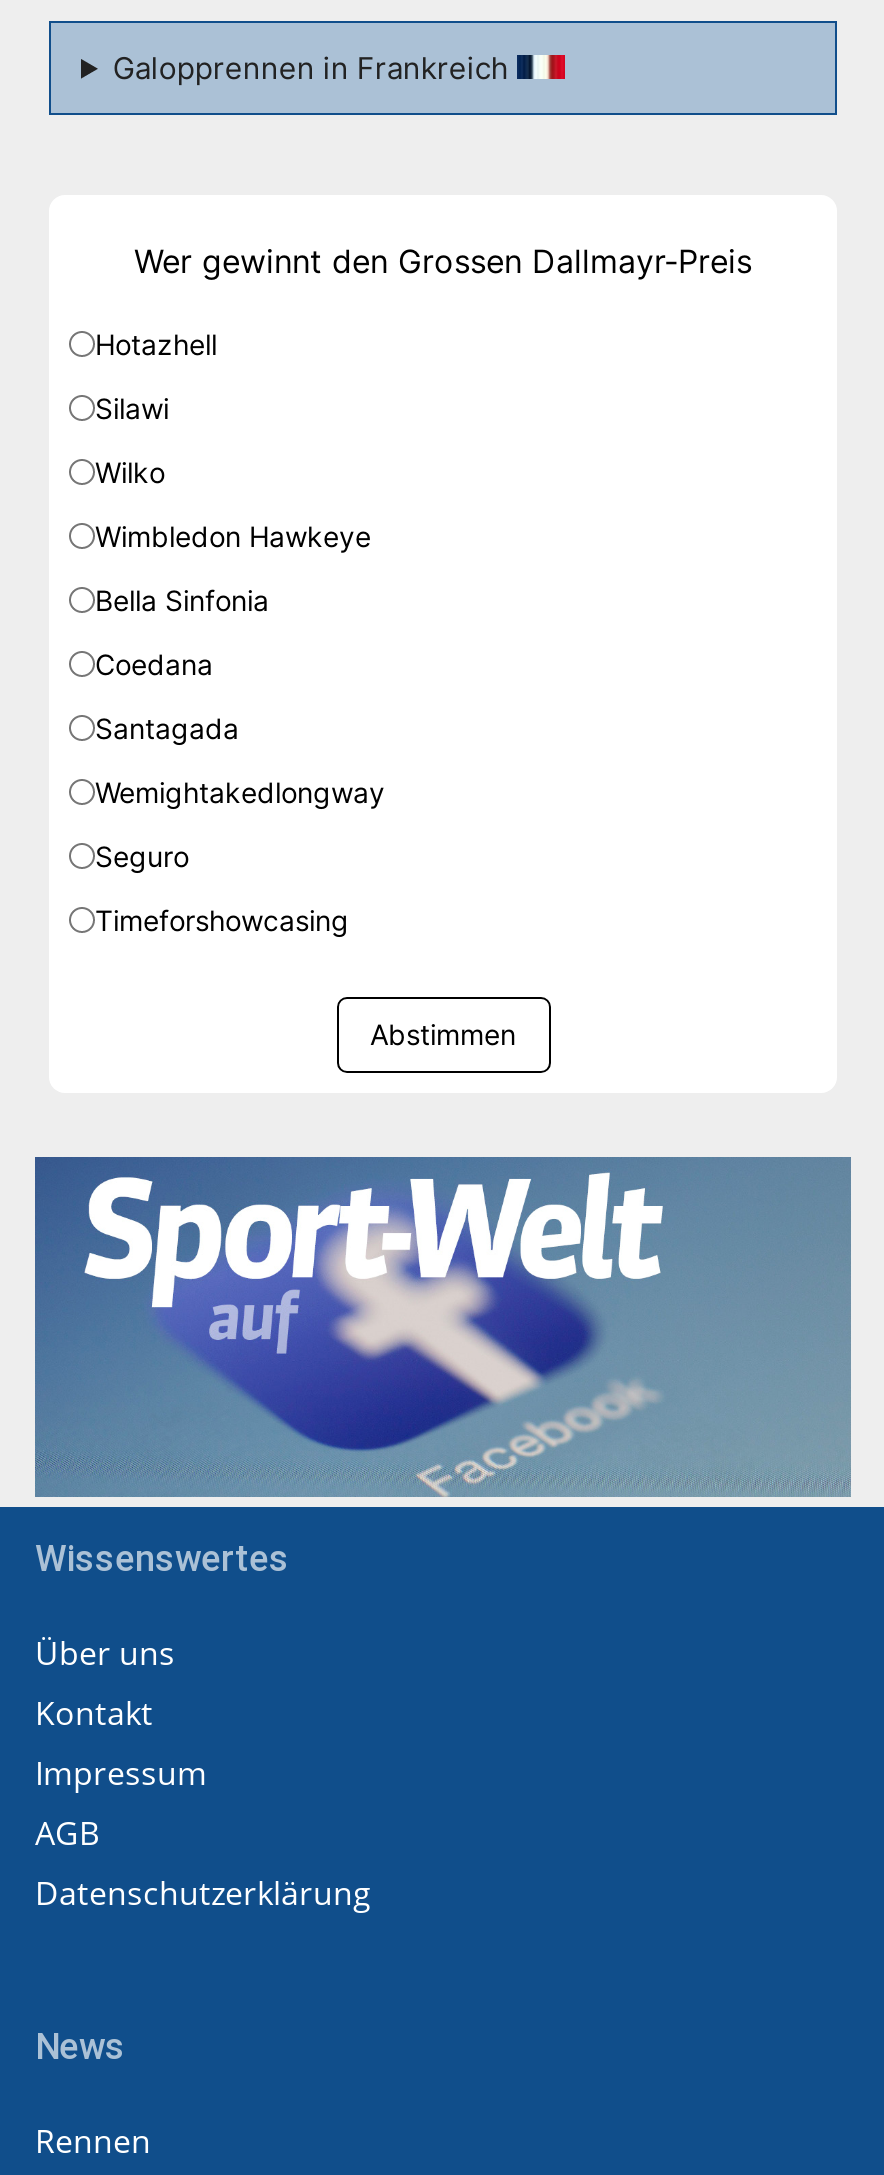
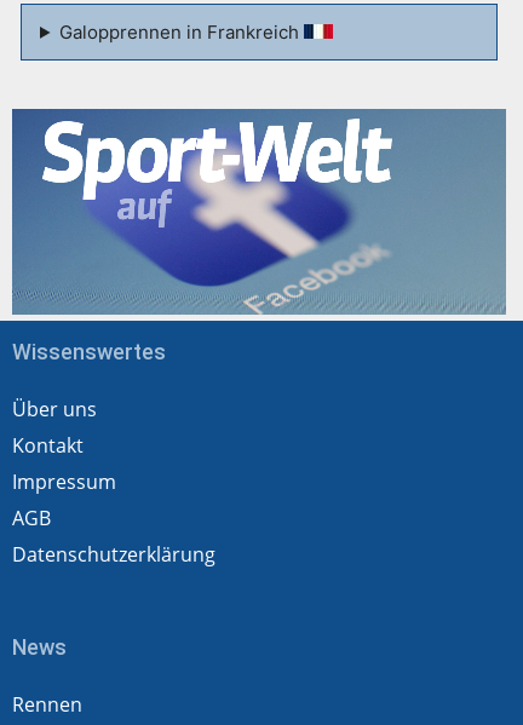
[95,241,752,1051] Wer gewinnt den Grossen Dallmayr-Preis | Hotazhell | Silawi | Wilko | Wimbledon Hawkeye | Bella Sinfonia | Coedana | Santagada | Wemightakedlongway | Seguro | Timeforshowcasing | Abstimmen -> none

